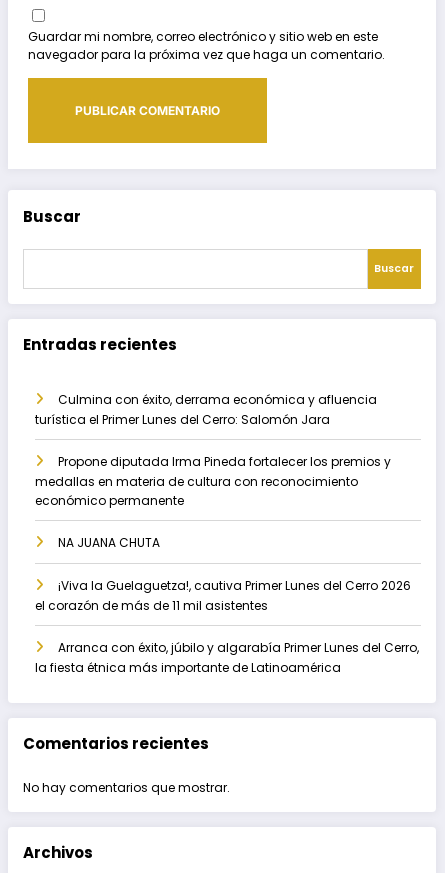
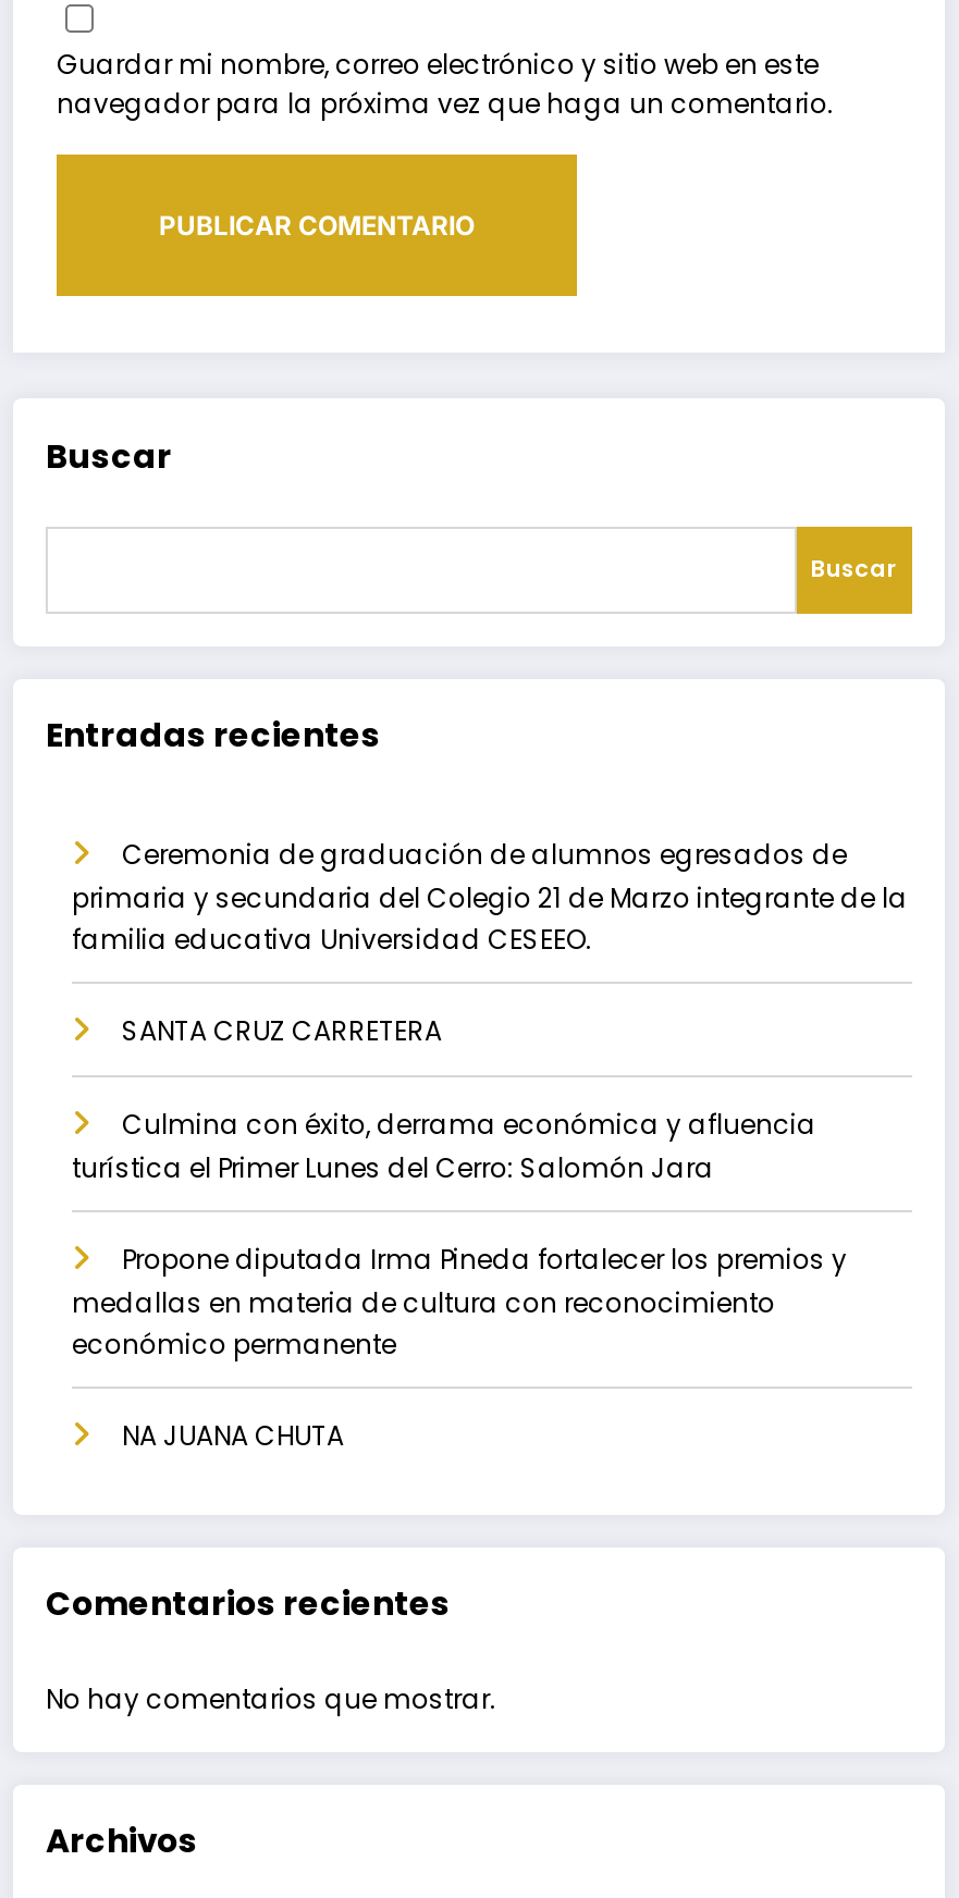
none -> [72,836,908,1049] Ceremonia de graduación de alumnos egresados de | primaria y secundaria del Colegio 21 de Marzo integrante de la | familia educativa Universidad CESEEO. | SANTA CRUZ CARRETERA
moved [35,391,391,551] -> [72,1106,847,1454]: Culmina con éxito, derrama económica y afluencia | turística el Primer Lunes del Cerro: Salomón Jara | Propone diputada Irma Pineda fortalecer los premios y | medallas en materia de cultura con reconocimiento | económico permanente | NA JUANA CHUTA
[35,577,419,676] ¡Viva la Guelaguetza!, cautiva Primer Lunes del Cerro 2026 | el corazón de más de 11 mil asistentes | Arranca con éxito, júbilo y algarabía Primer Lunes del Cerro, | la fiesta étnica más importante de Latinoamérica -> none

